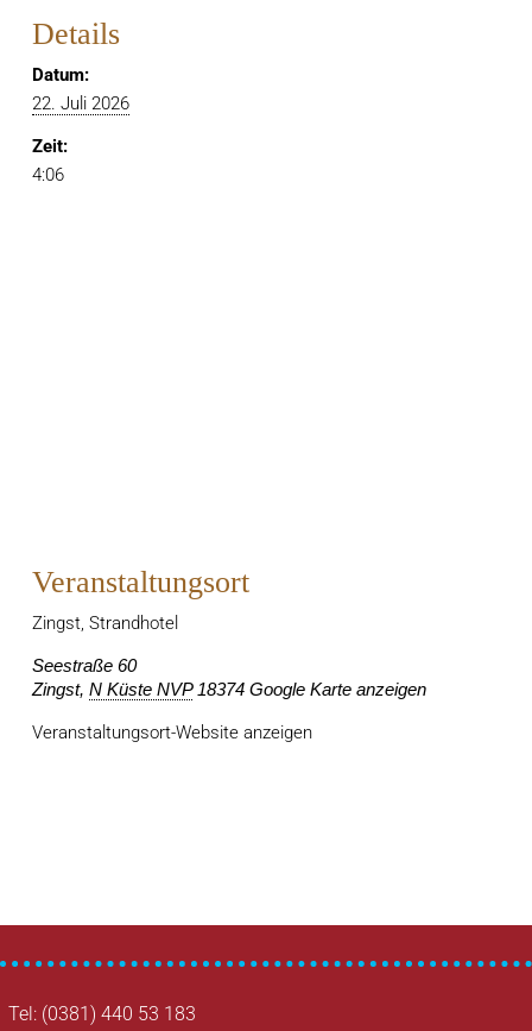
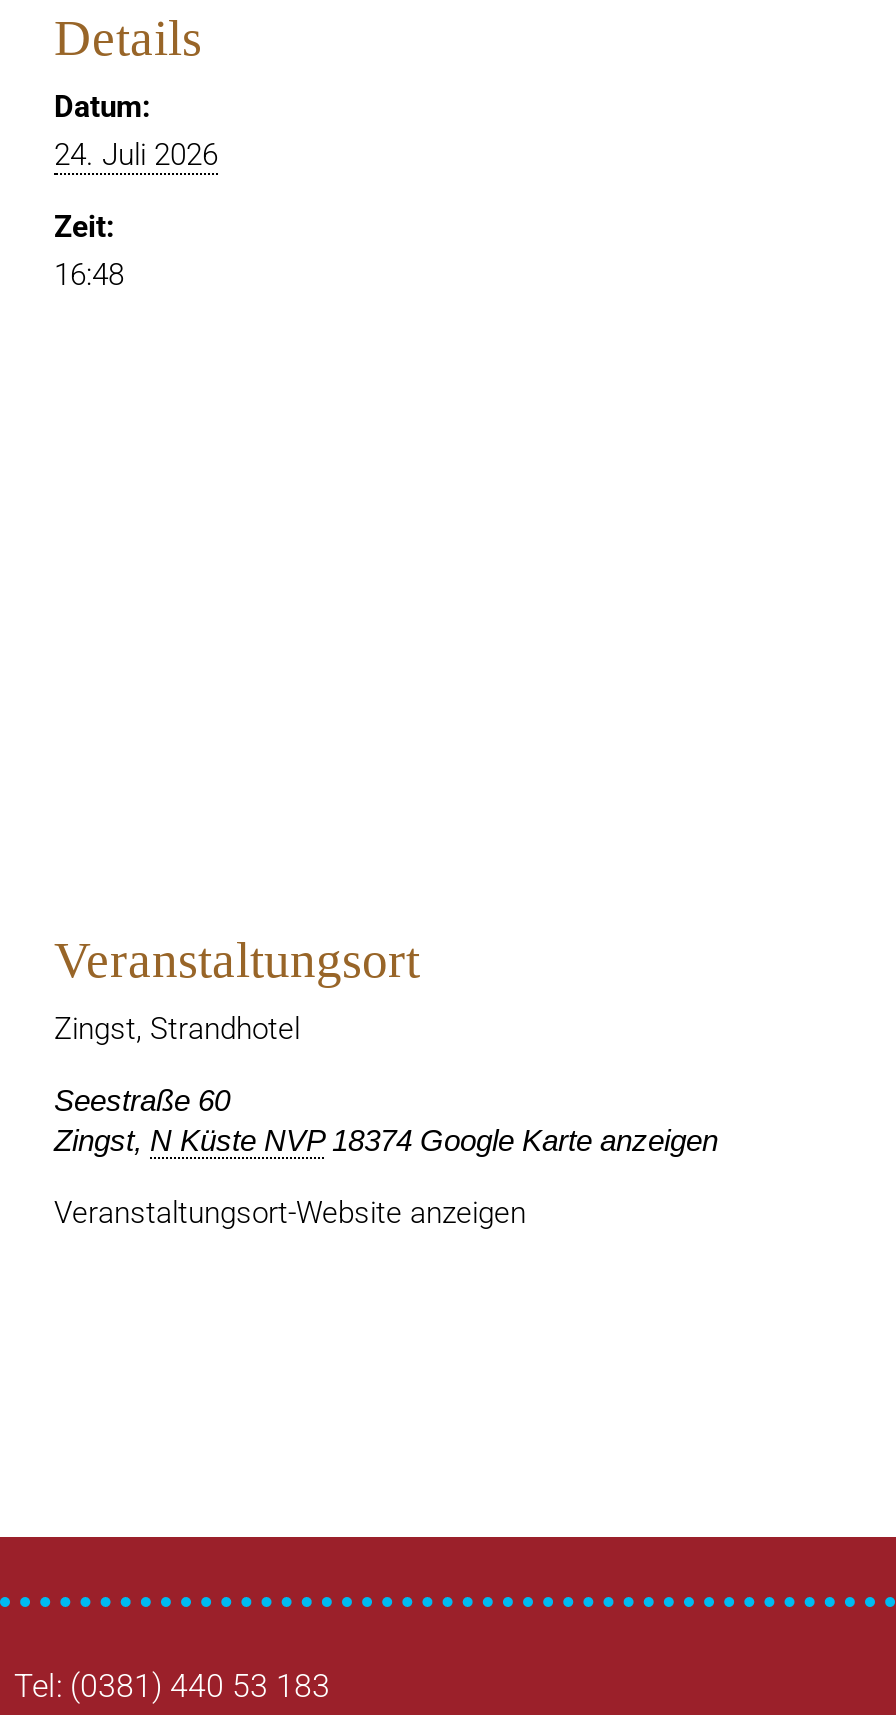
[32,93,129,114] 22. Juli 2026 -> [54,137,218,173] 24. Juli 2026
[32,164,64,186] 4:06 -> [54,257,124,293] 16:48

